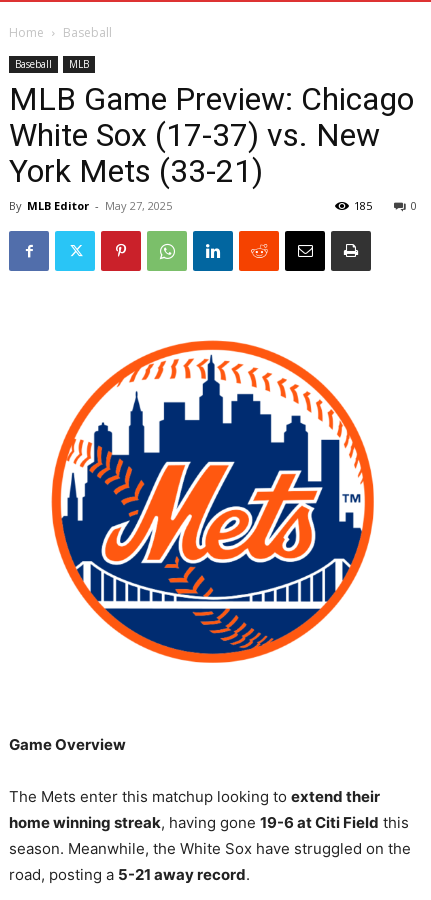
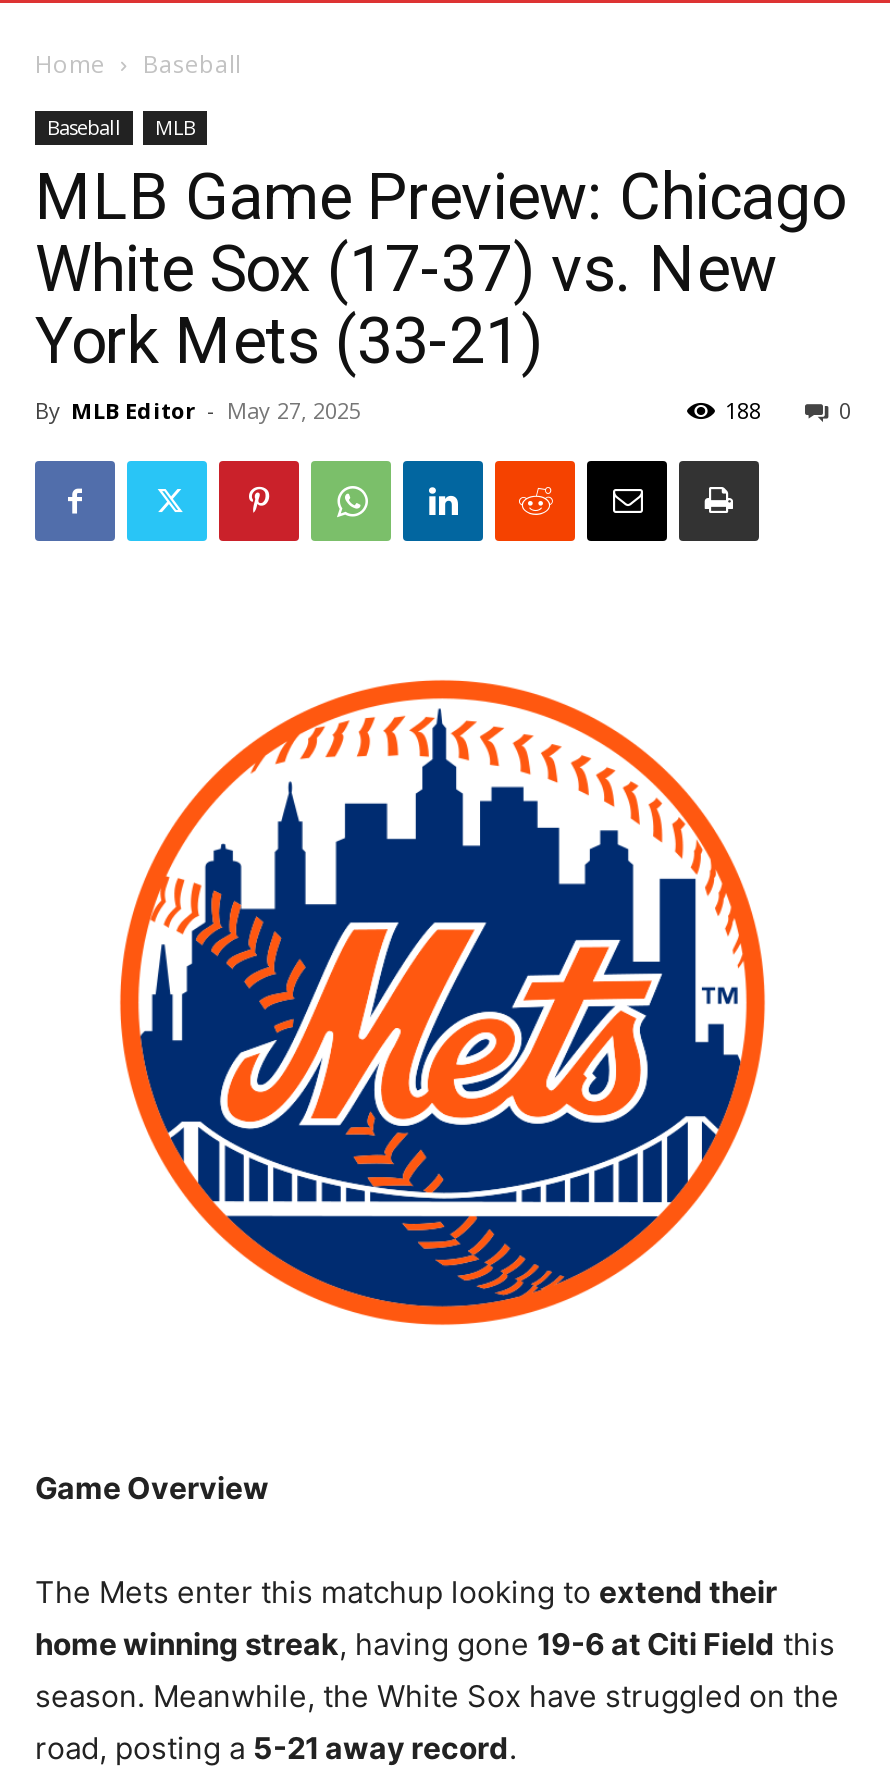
[354,198,372,213] 185 -> [725,395,761,425] 188

